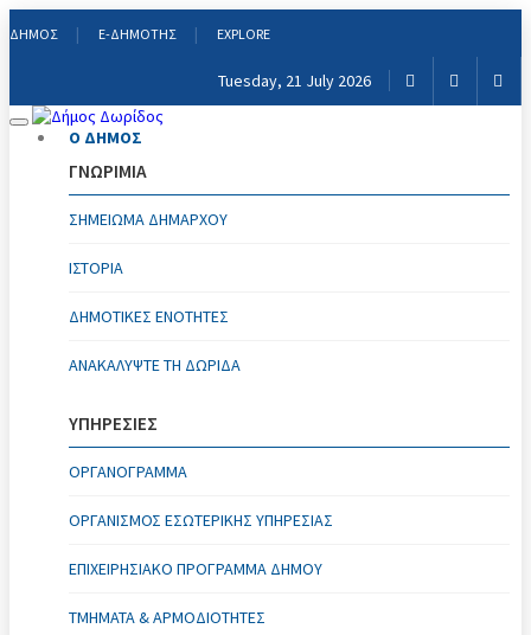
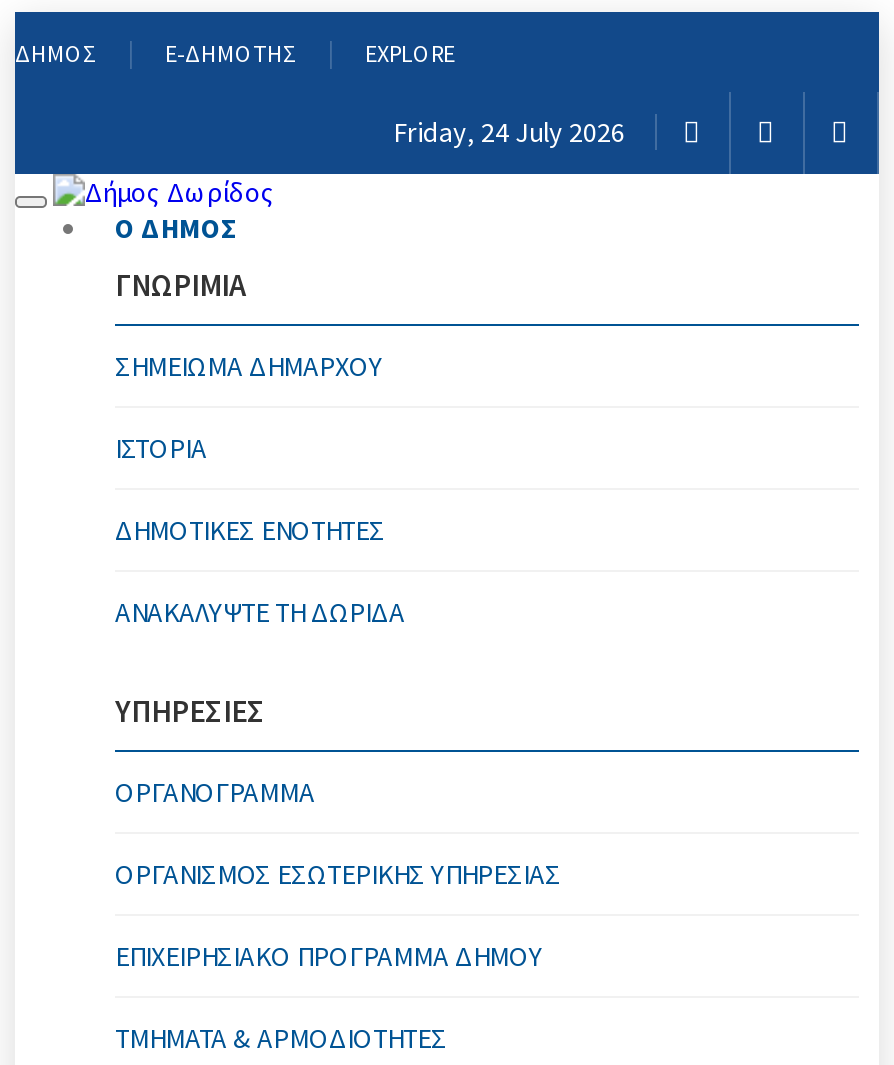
[218,70,371,91] Tuesday, 21 July 2026 -> [393,114,625,150] Friday, 24 July 2026

